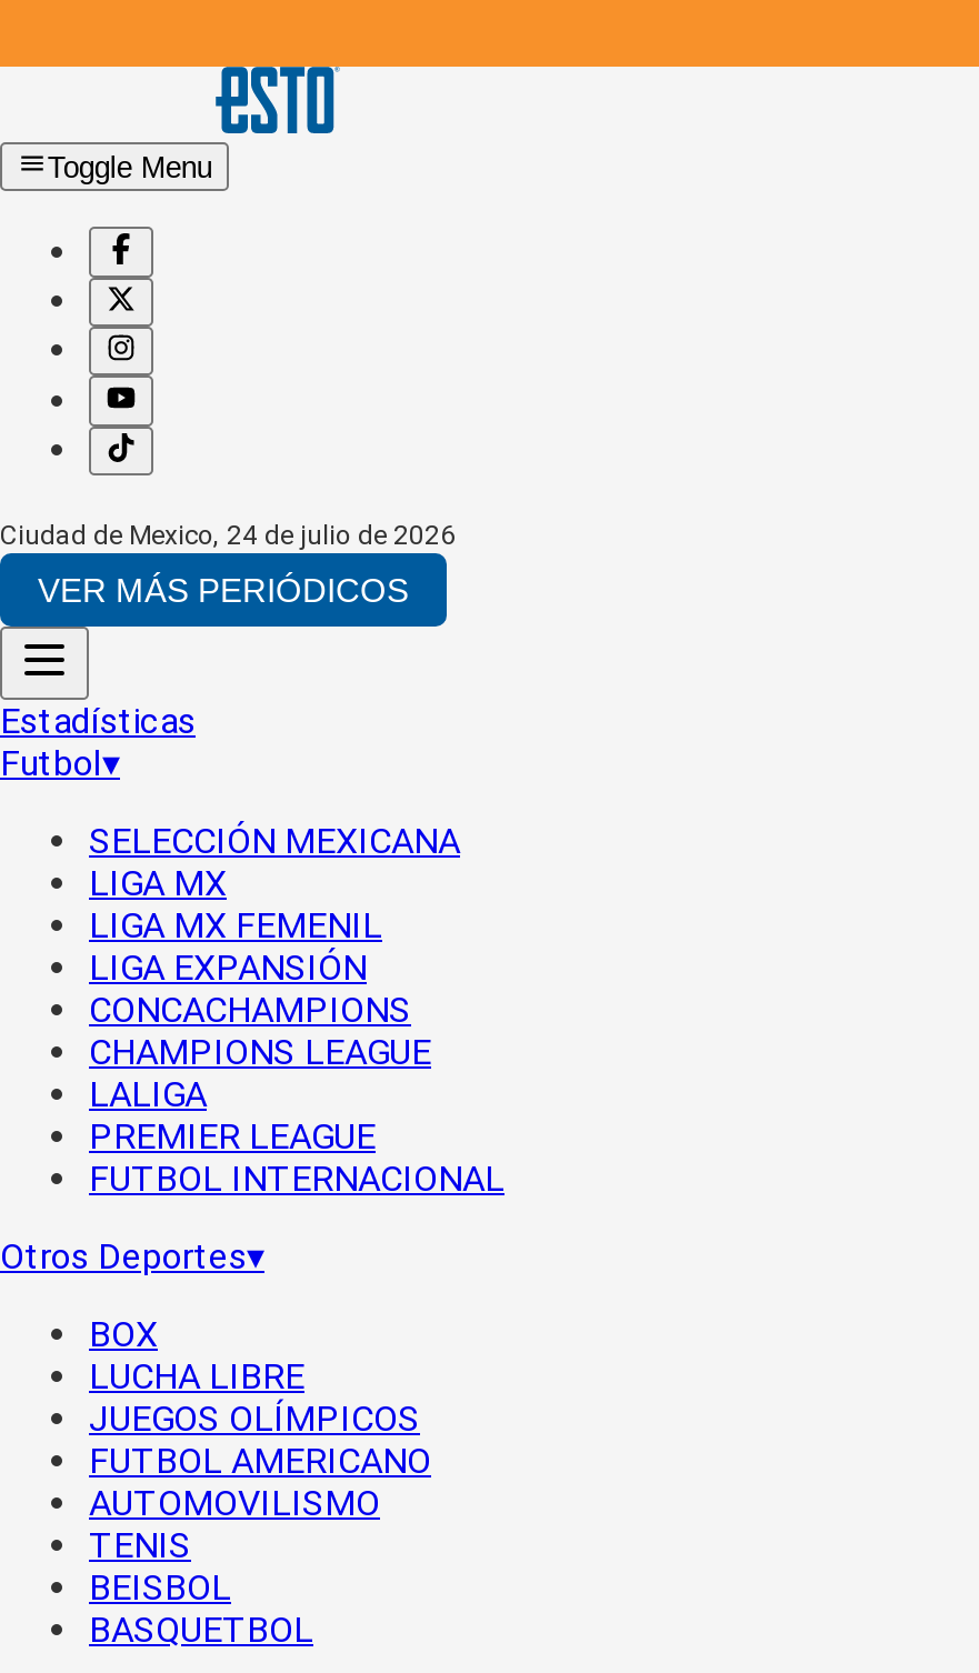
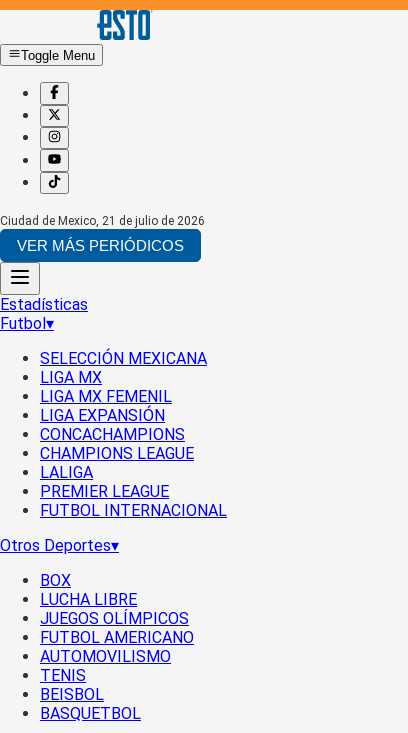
[0,520,456,551] Ciudad de Mexico, 24 de julio de 2026 -> [0,214,205,228] Ciudad de Mexico, 21 de julio de 2026

